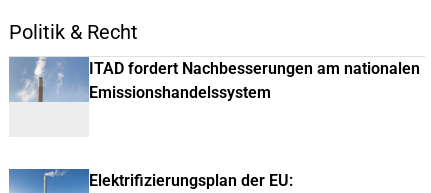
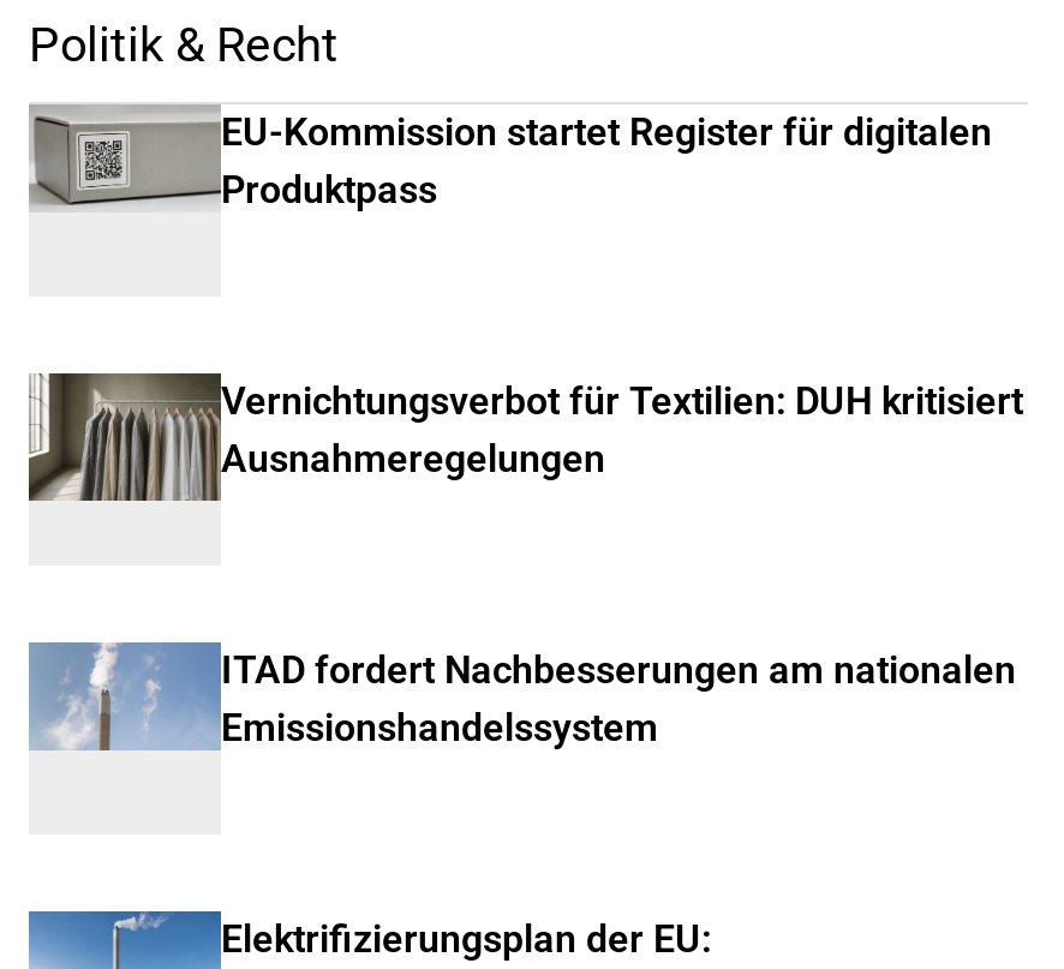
none -> [26,371,1023,506] [image] | Vernichtungsverbot für Textilien: DUH kritisiert | Ausnahmeregelungen
none -> [29,104,992,213] [image] | EU-Kommission startet Register für digitalen | Produktpass

